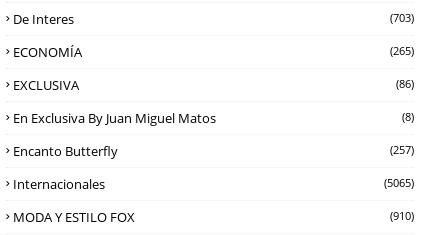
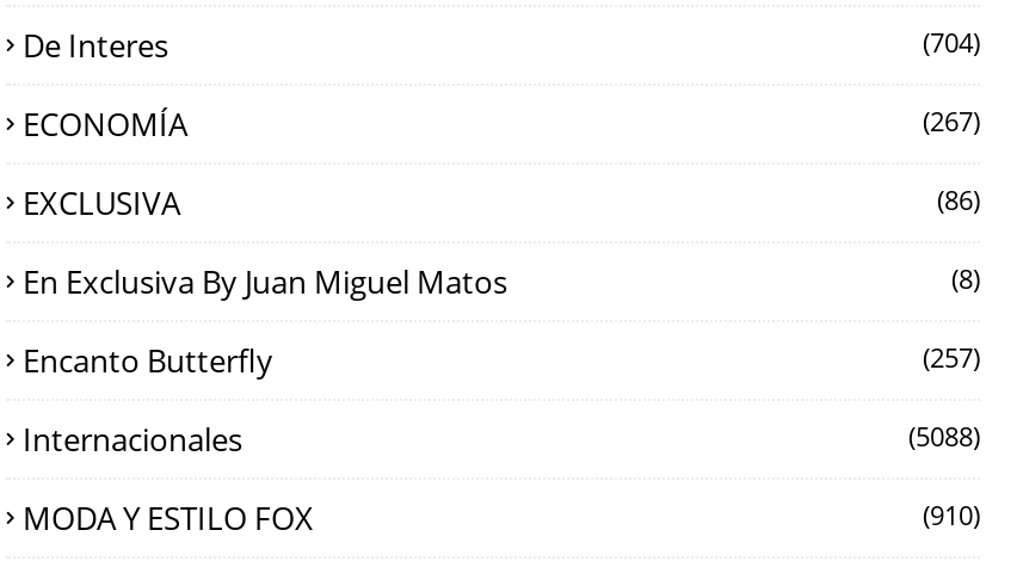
[390,10,414,25] (703) -> [923,25,980,61] (704)
[390,43,414,58] (265) -> [923,104,980,139] (267)
[384,175,414,190] (5065) -> [908,419,980,455] (5088)

